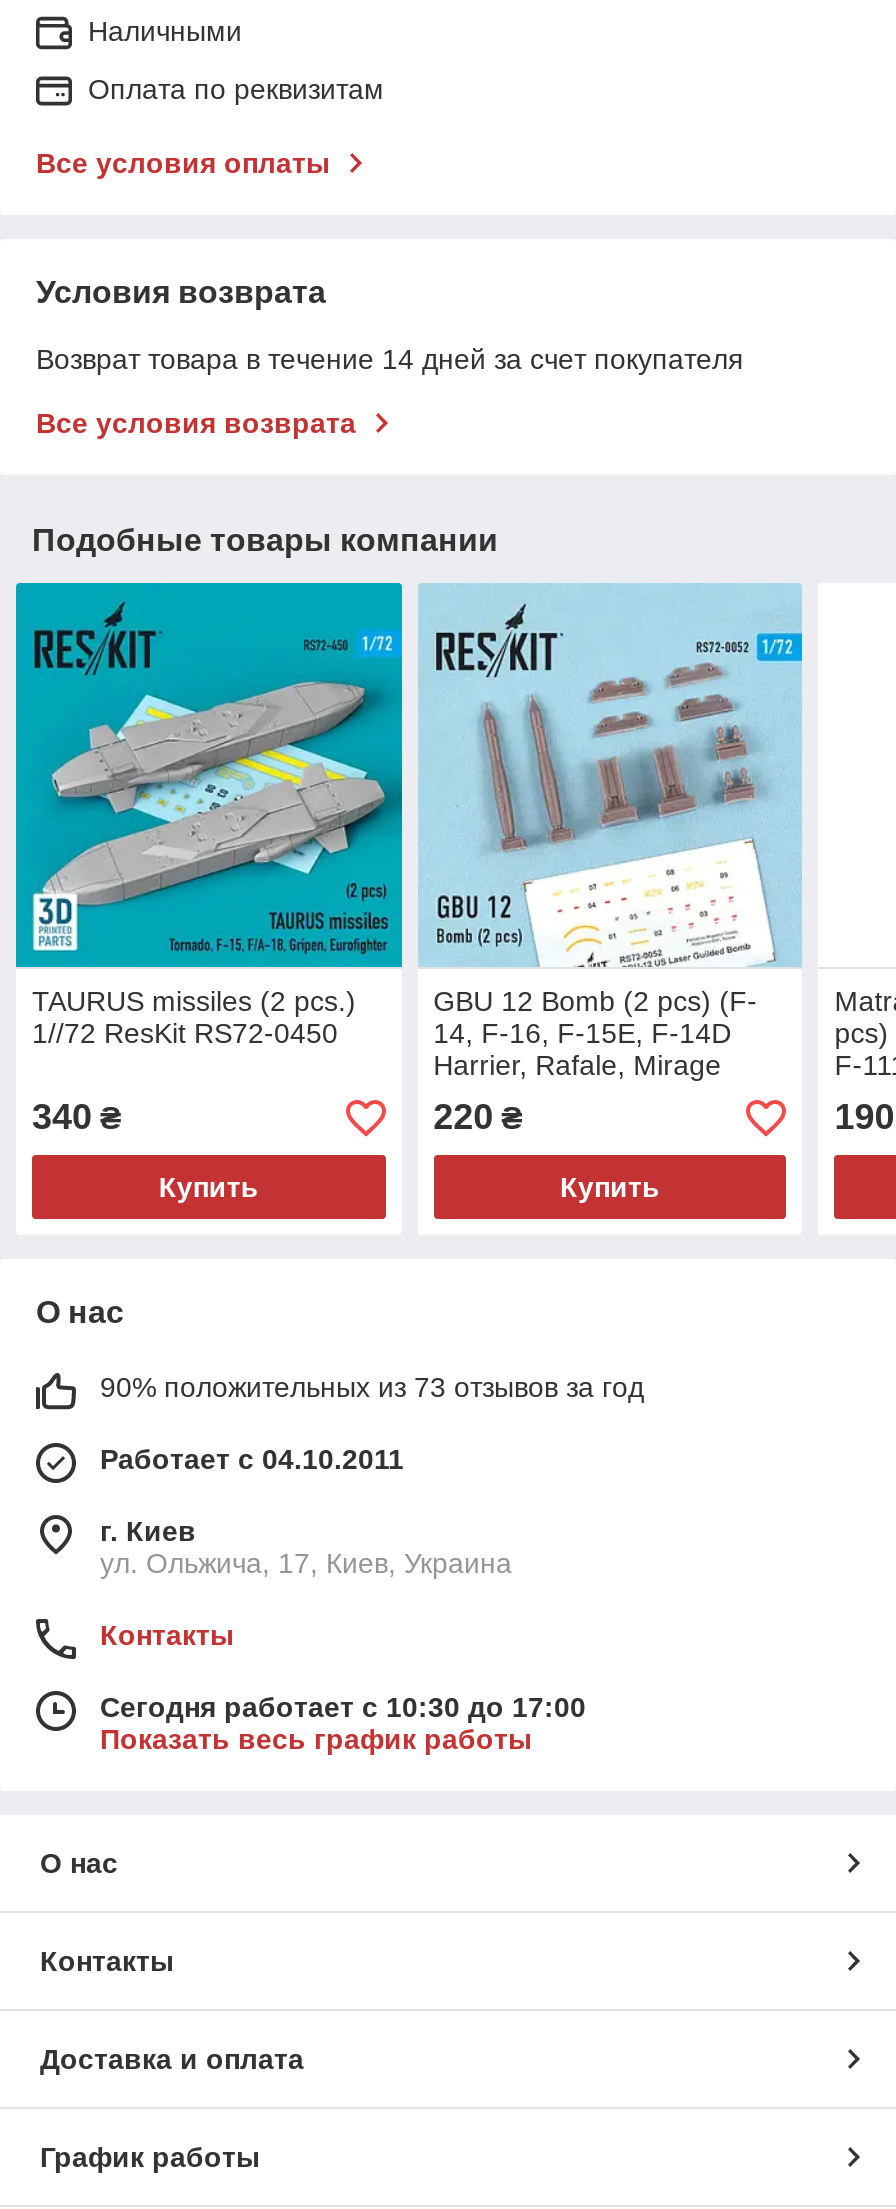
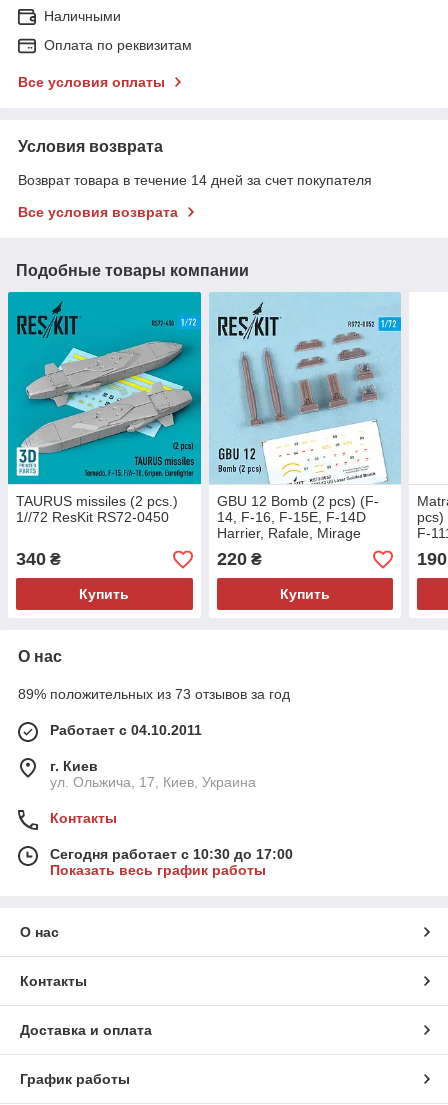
[100,1372,644,1404] 90% положительных из 73 отзывов за год -> [18,686,290,702] 89% положительных из 73 отзывов за год

